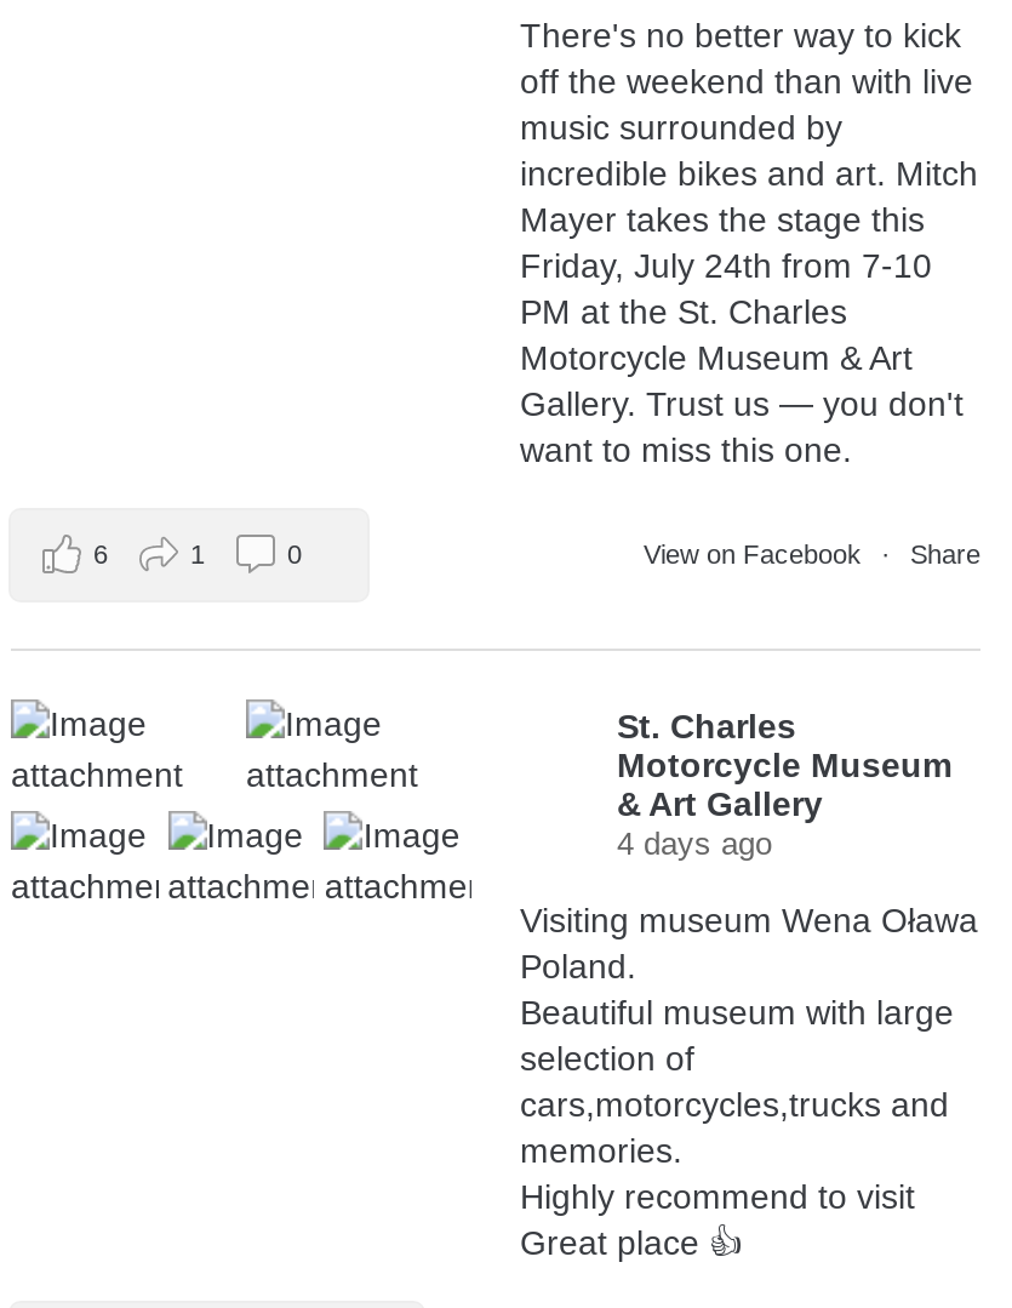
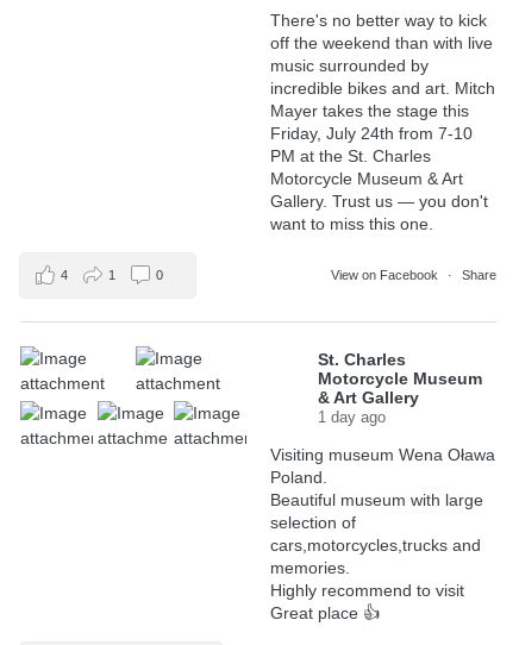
[93,539,108,568] 6 -> [61,268,68,282] 4
[617,825,772,862] 4 days ago -> [318,408,386,426] 1 day ago

